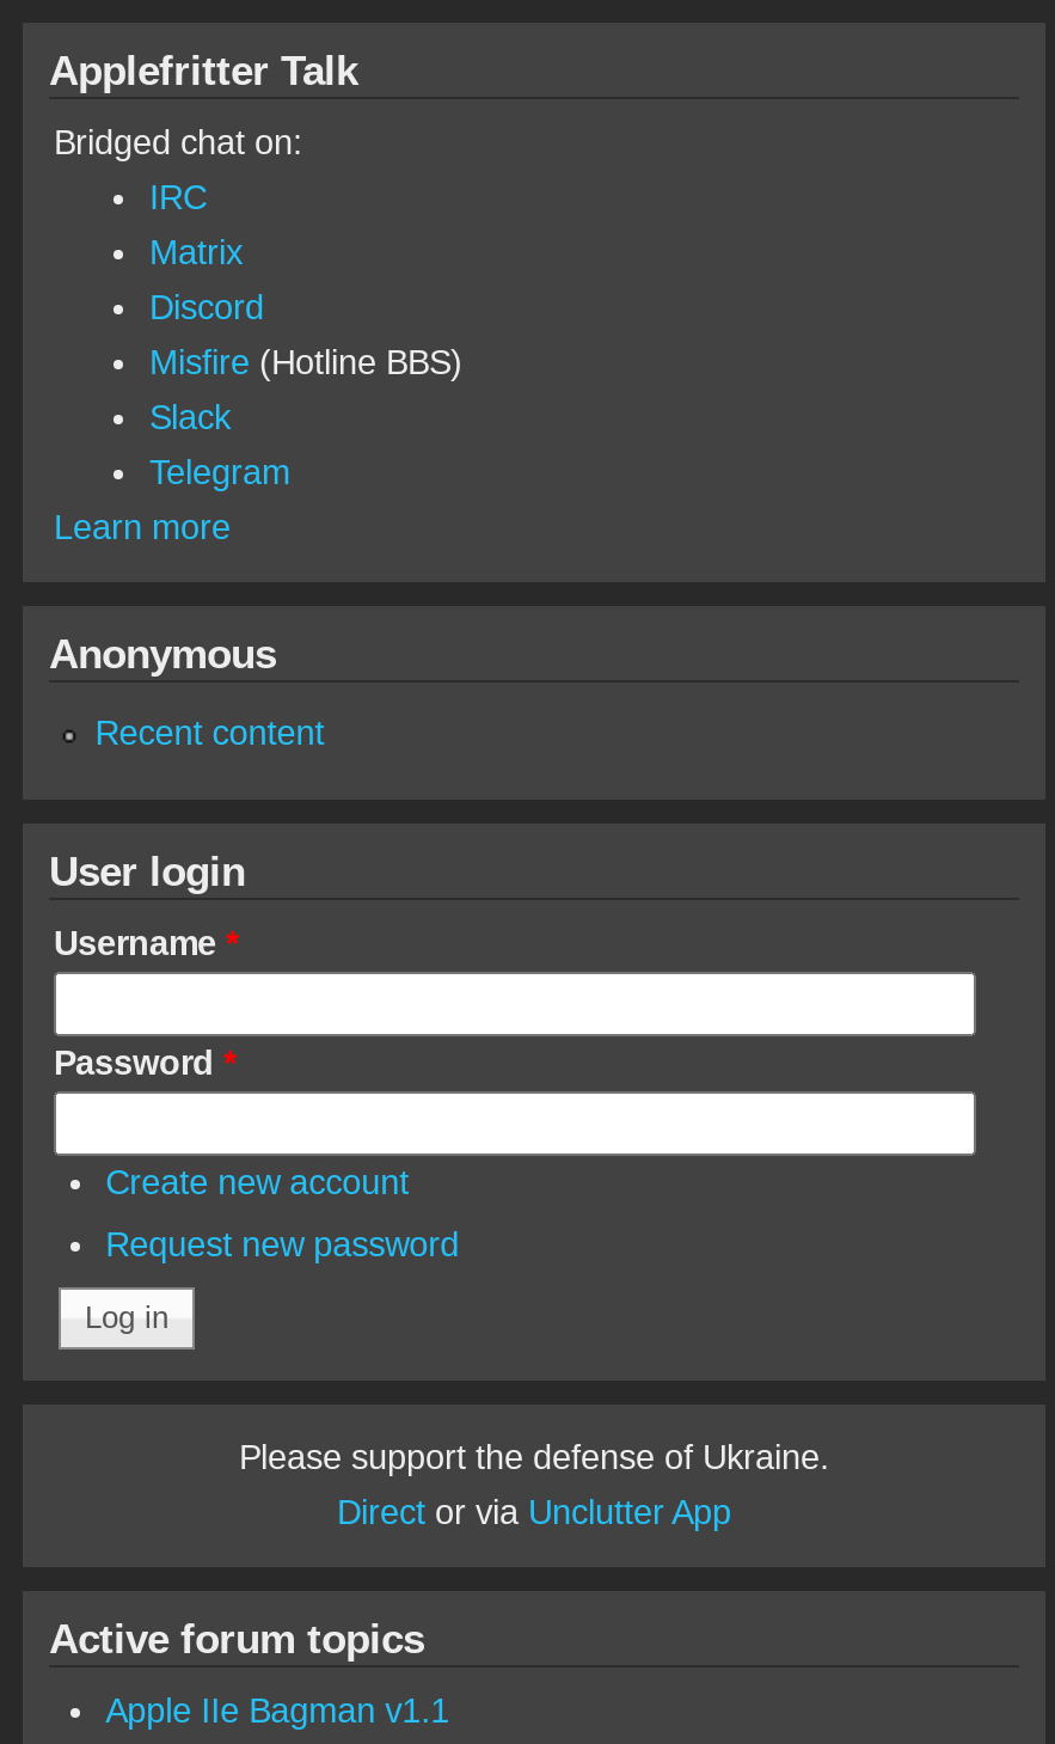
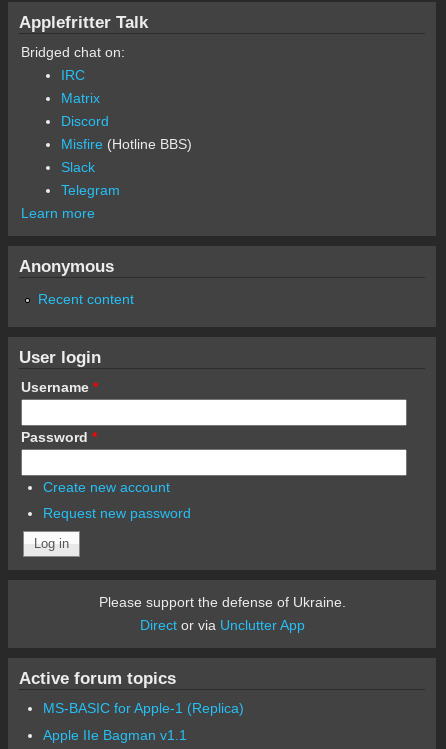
none -> [43,700,244,716] MS-BASIC for Apple-1 (Replica)

